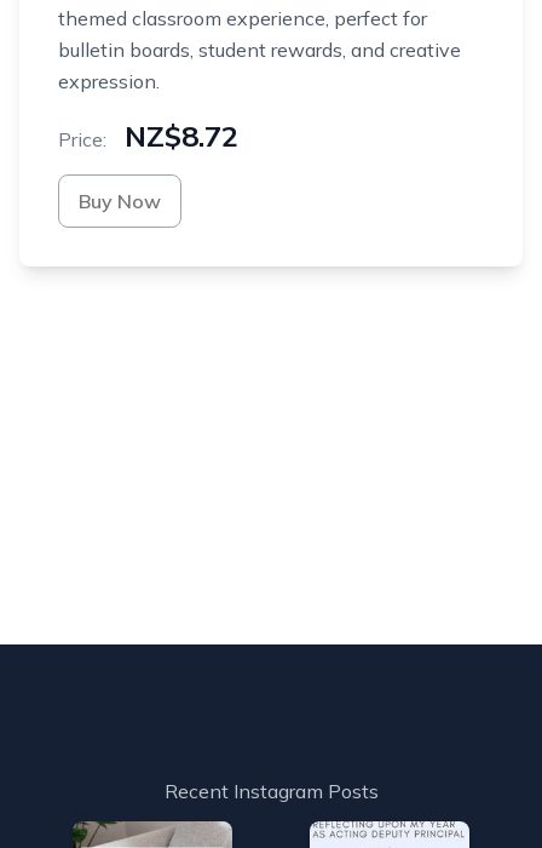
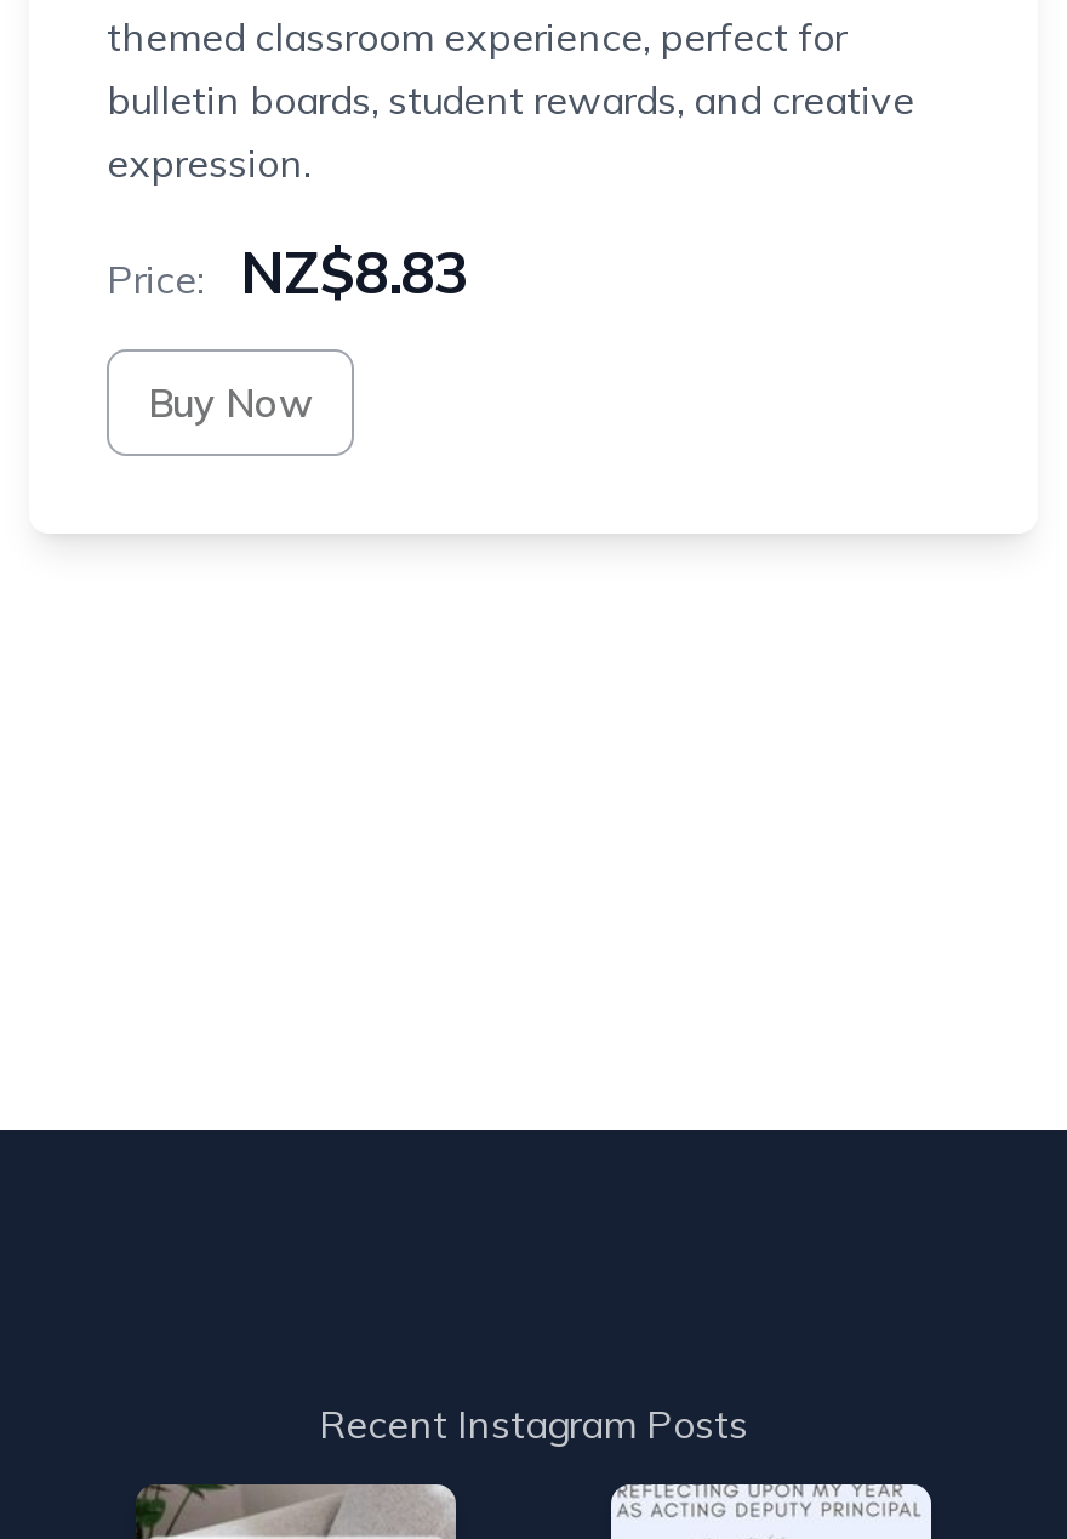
[58,118,238,154] Price: NZ$8.72 -> [107,235,468,308] Price: NZ$8.83

